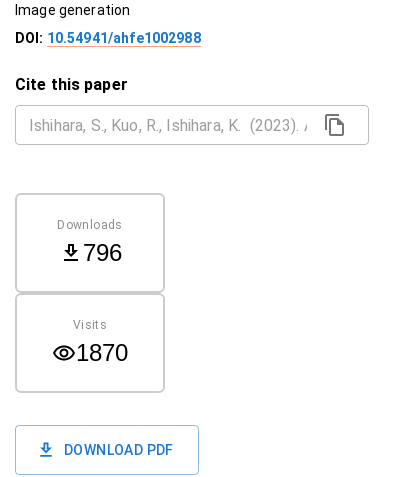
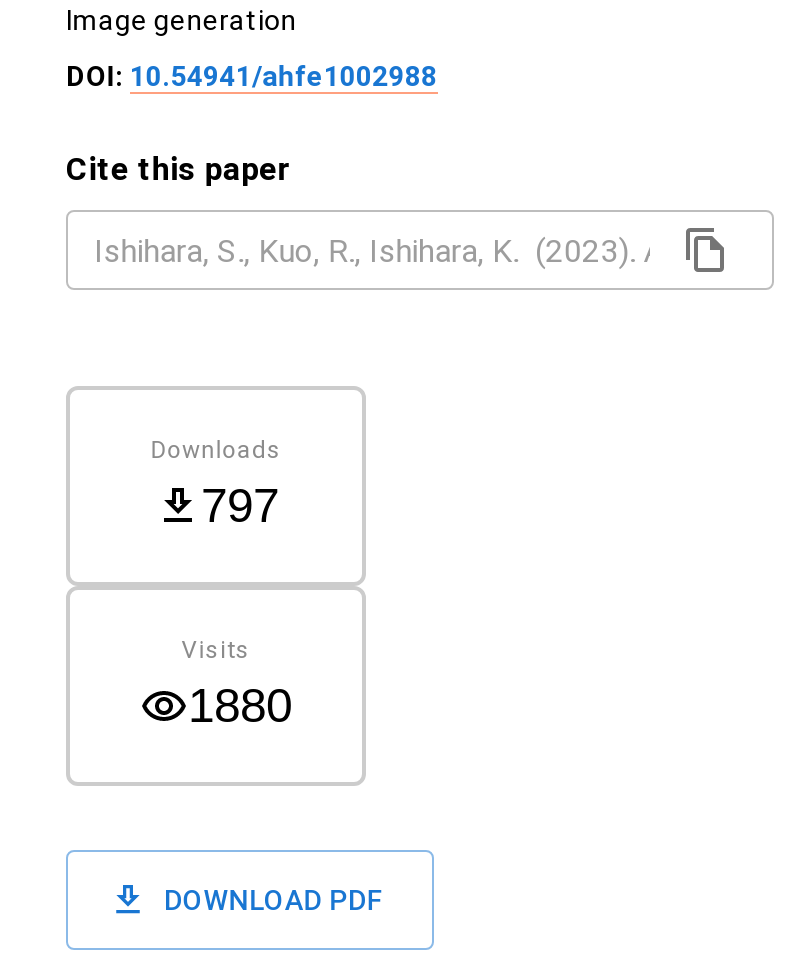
[82,238,121,265] 796 -> [201,477,279,531] 797
[76,338,128,365] 1870 -> [188,677,292,731] 1880

